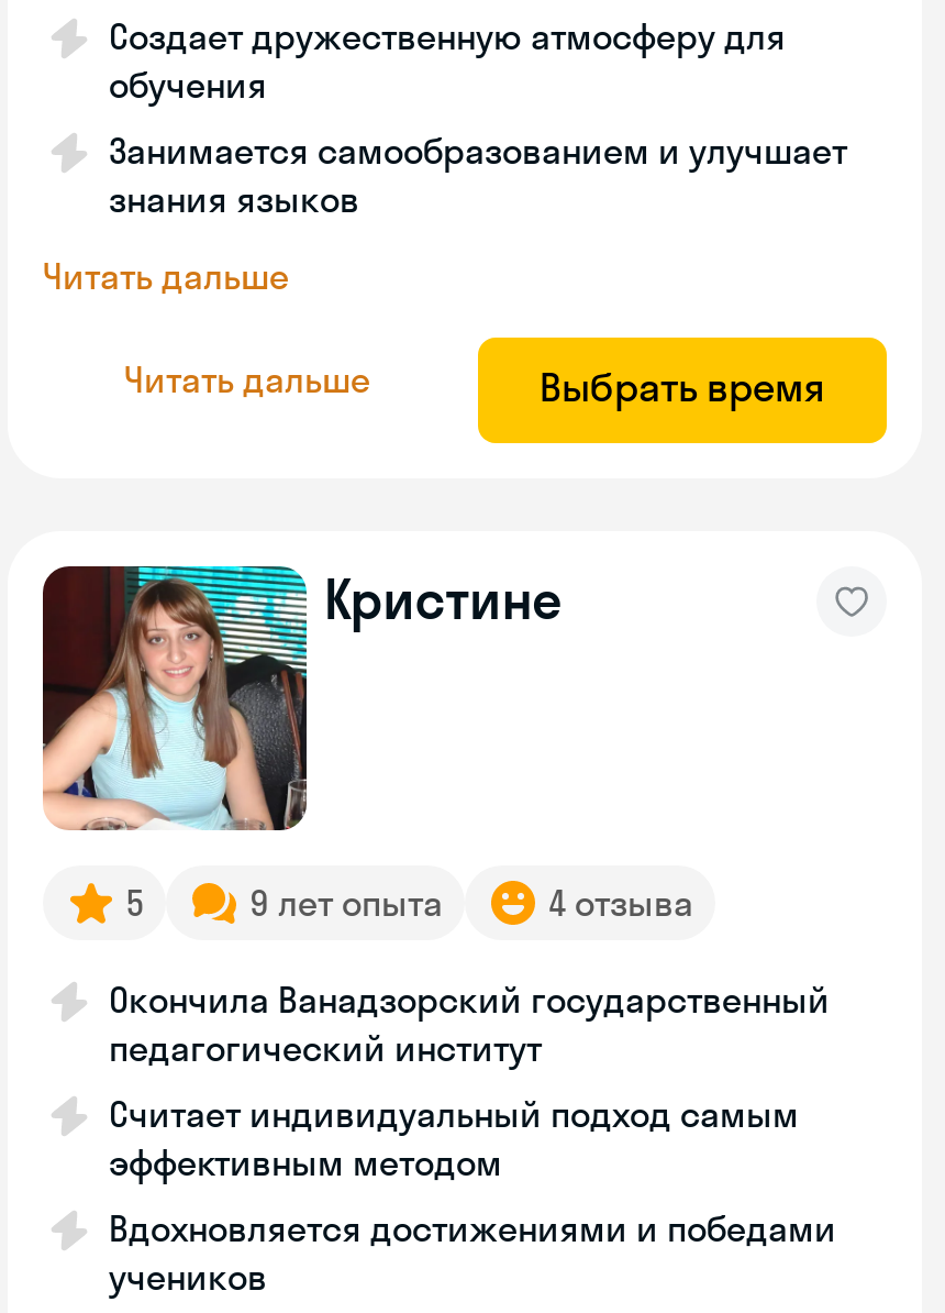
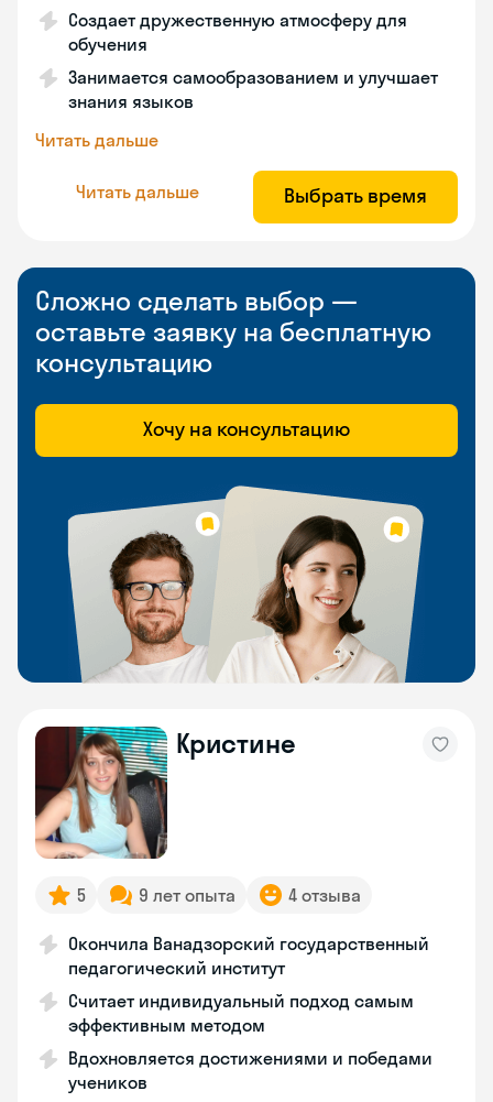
none -> [17,266,476,684] [image] | Сложно сделать выбор — | оставьте заявку на бесплатную | консультацию | Хочу на консультацию

